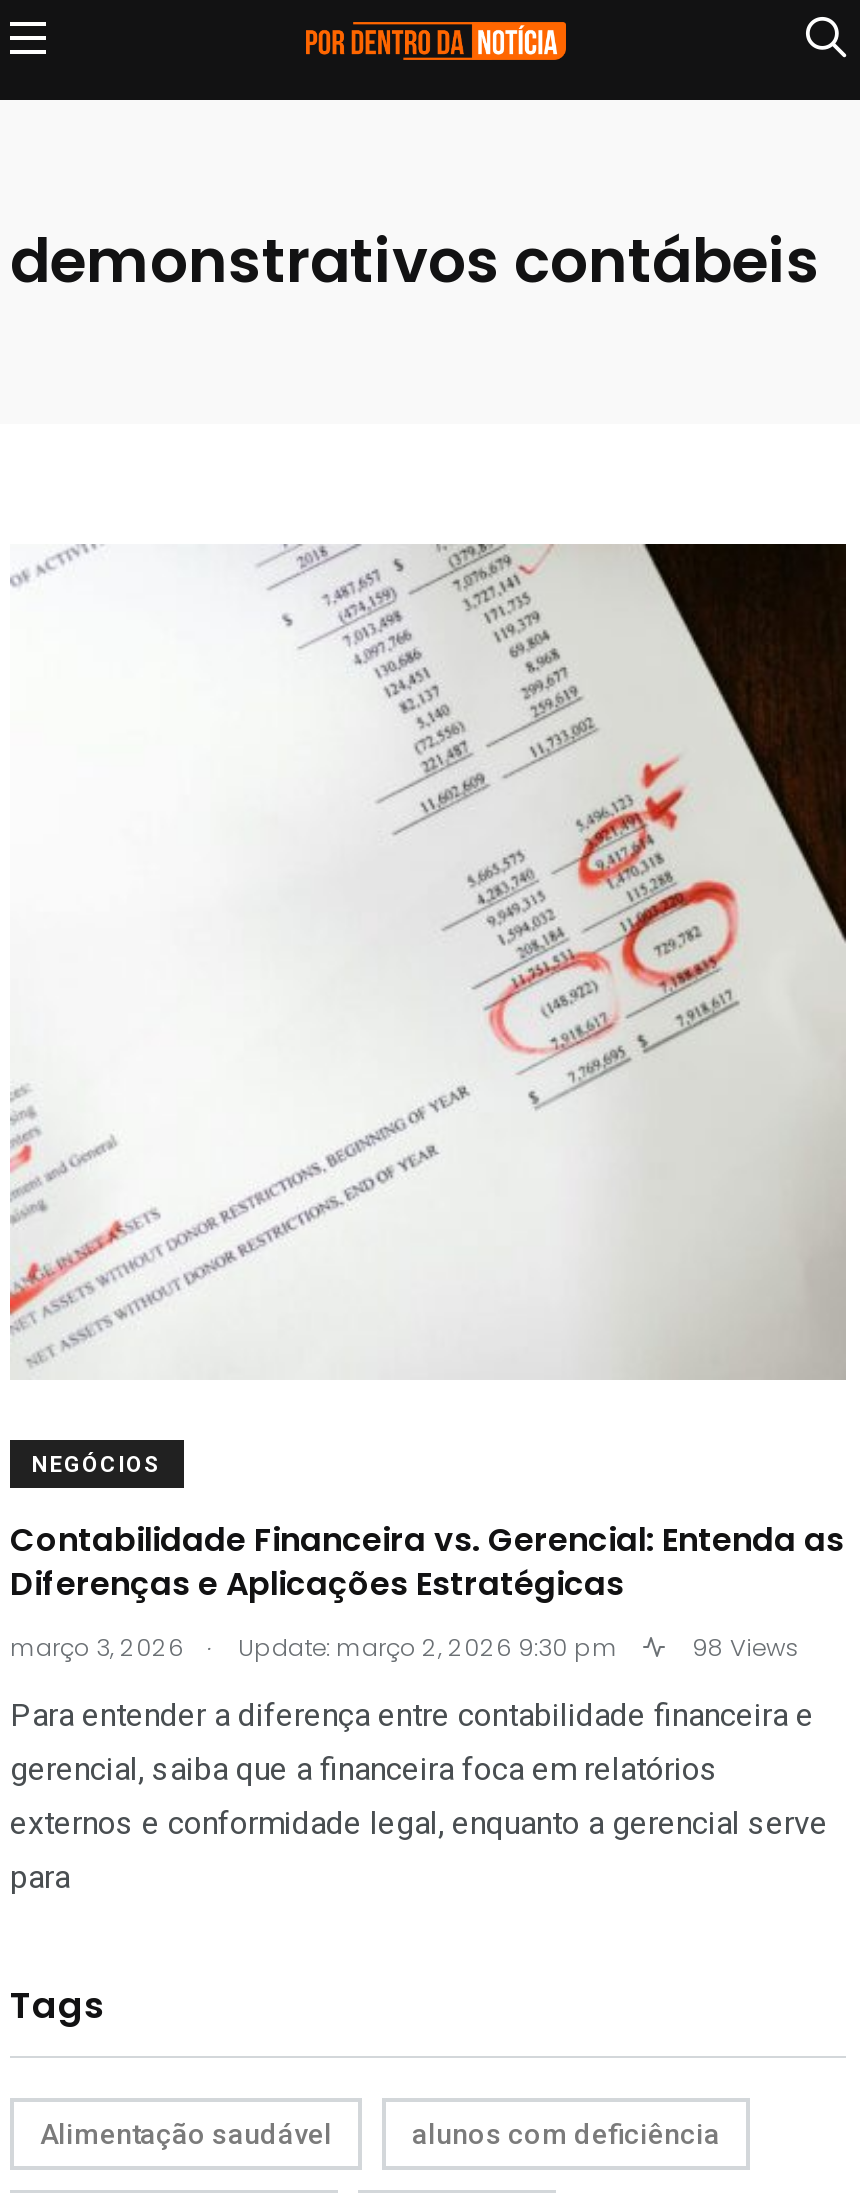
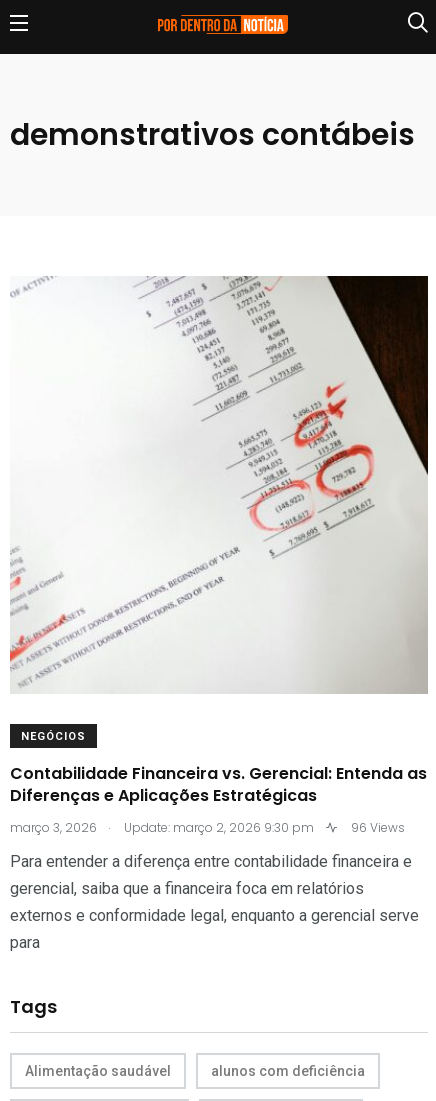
[10,1630,800,1664] março 3, 2026 Update: março 2, 2026 9:30 pm 98 Views -> [10,819,405,836] março 3, 2026 Update: março 2, 2026 9:30 pm 96 Views

